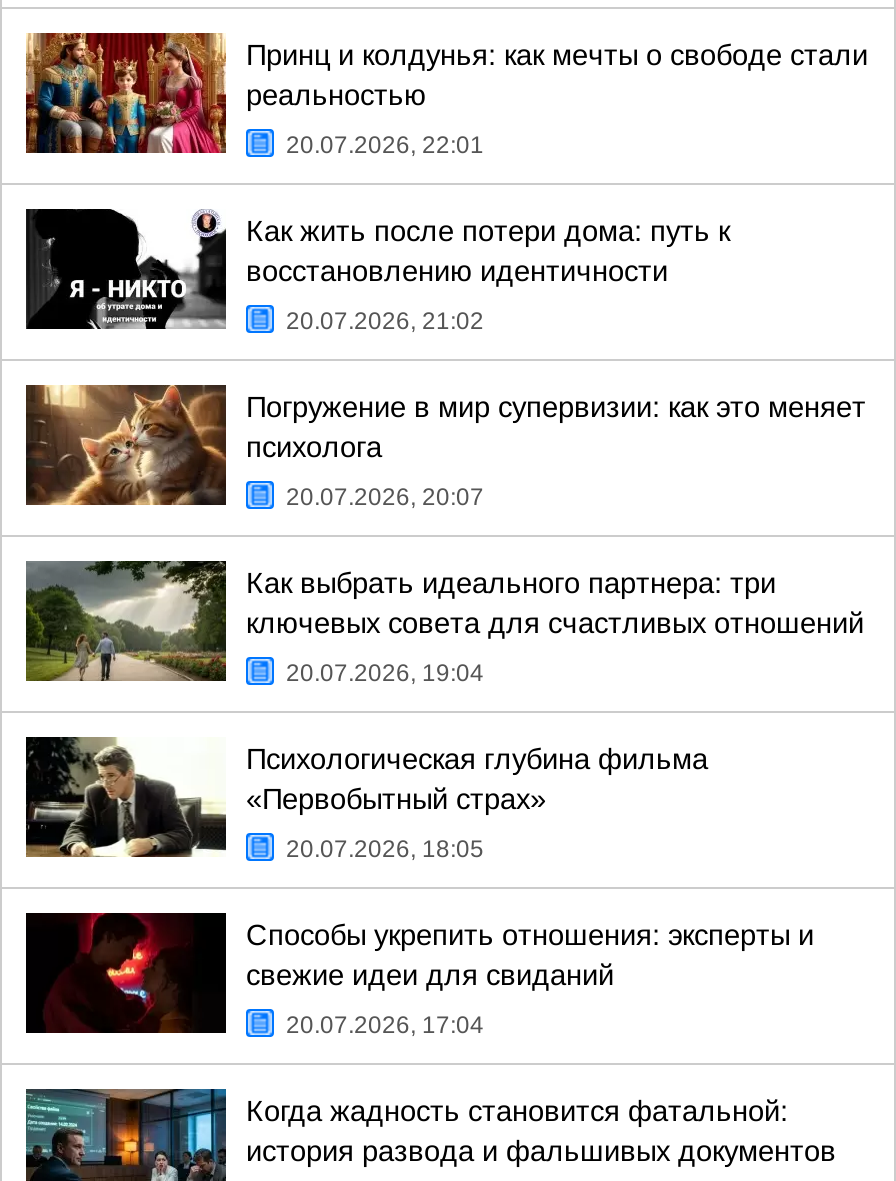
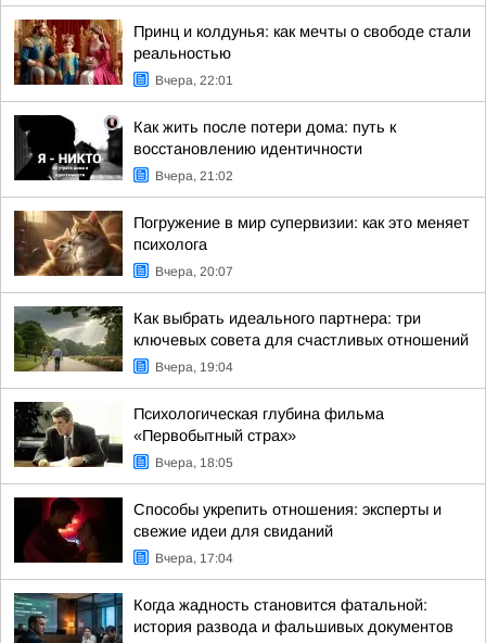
[286,131,484,159] 20.07.2026, 22:01 -> [155,73,233,88] Вчера, 22:01
[286,307,484,335] 20.07.2026, 21:02 -> [155,168,233,184] Вчера, 21:02
[286,483,484,511] 20.07.2026, 20:07 -> [155,264,233,279] Вчера, 20:07
[286,659,484,687] 20.07.2026, 19:04 -> [155,360,233,375] Вчера, 19:04
[286,835,484,863] 20.07.2026, 18:05 -> [155,455,233,470] Вчера, 18:05
[286,1011,484,1039] 20.07.2026, 17:04 -> [155,551,233,566] Вчера, 17:04

